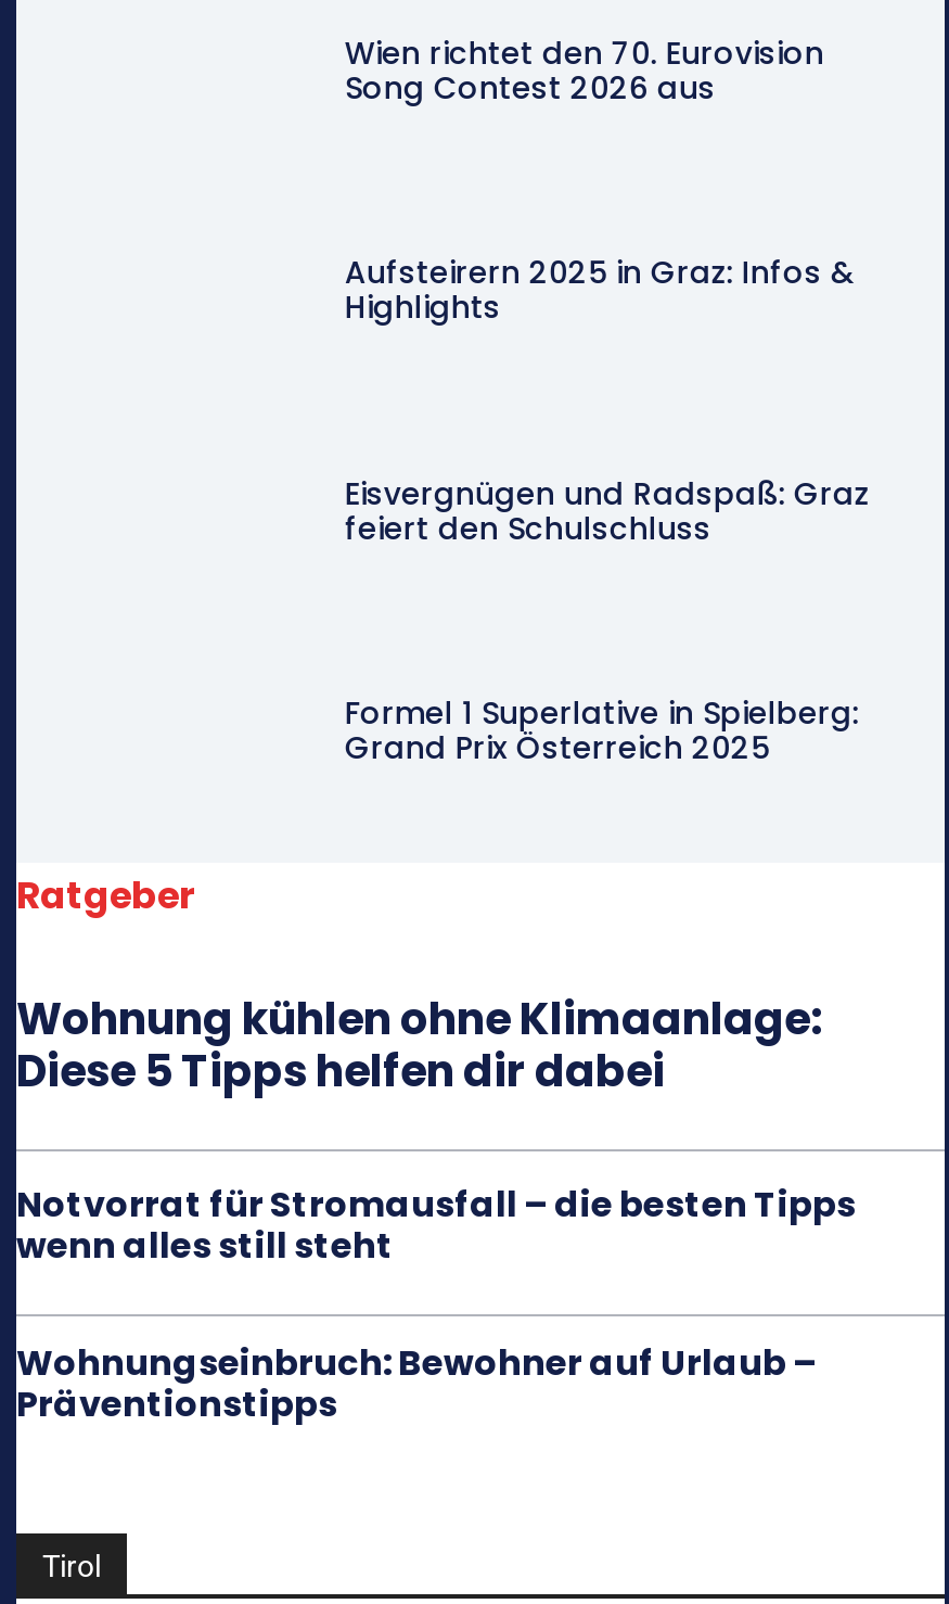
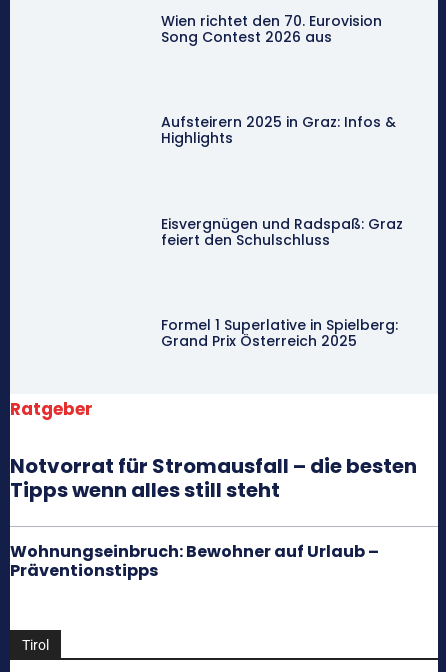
[16,989,856,1271] Wohnung kühlen ohne Klimaanlage: | Diese 5 Tipps helfen dir dabei | Notvorrat für Stromausfall – die besten Tipps | wenn alles still steht -> [10,452,417,504] Notvorrat für Stromausfall – die besten | Tipps wenn alles still steht

